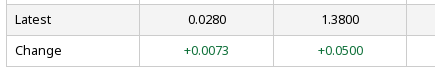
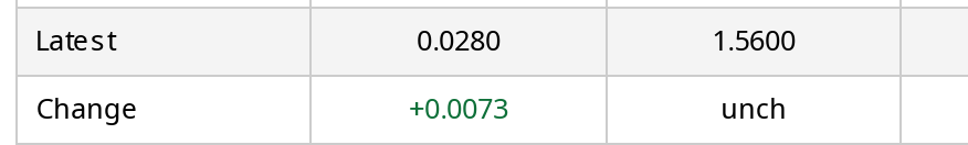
[321,11,359,28] 1.3800 -> [712,22,796,59] 1.5600
[318,42,363,59] +0.0500 -> [721,90,787,127] unch

